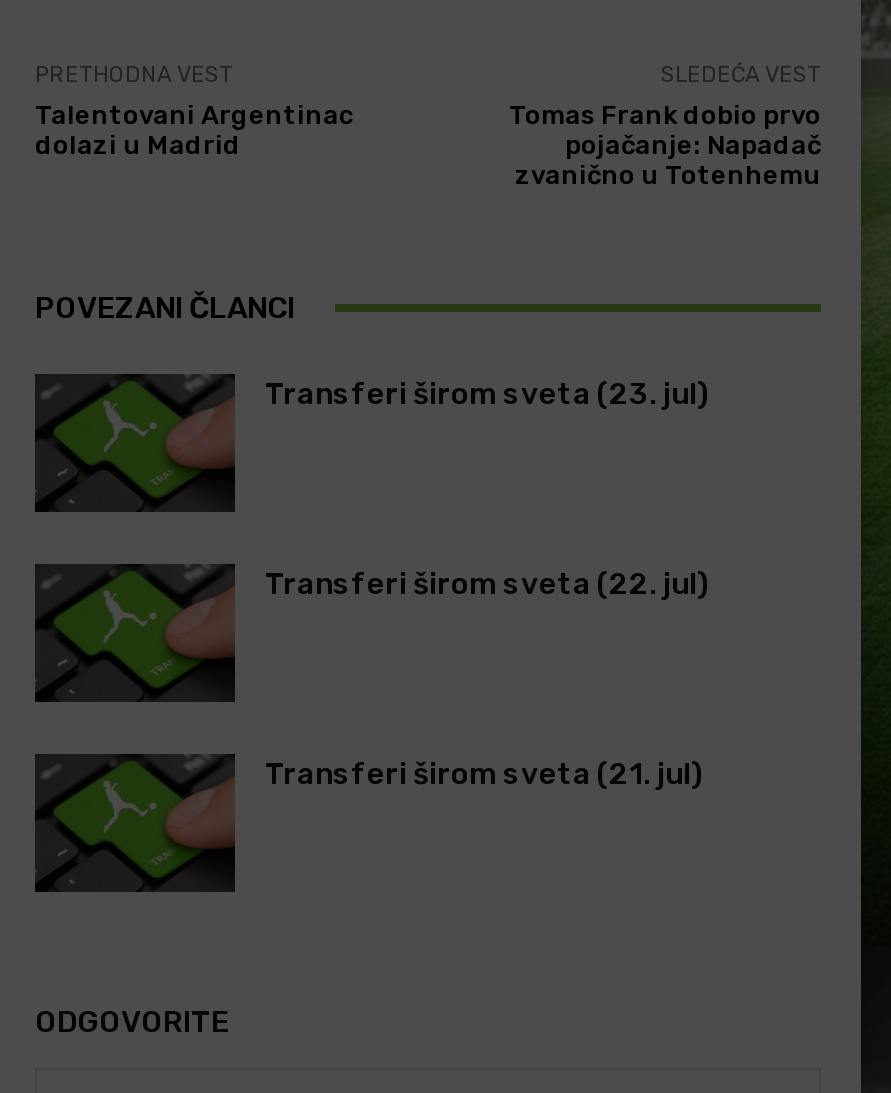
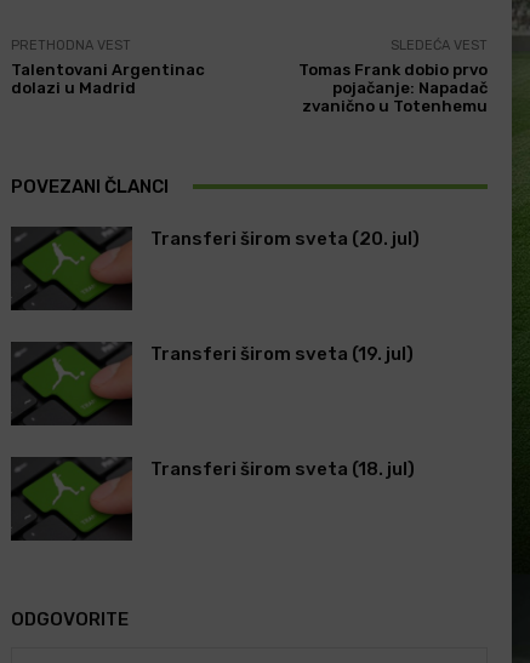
[265,376,709,412] Transferi širom sveta (23. jul) -> [150,228,420,249] Transferi širom sveta (20. jul)
[265,566,709,602] Transferi širom sveta (22. jul) -> [150,343,414,365] Transferi širom sveta (19. jul)
[265,756,703,792] Transferi širom sveta (21. jul) -> [150,458,415,480] Transferi širom sveta (18. jul)

